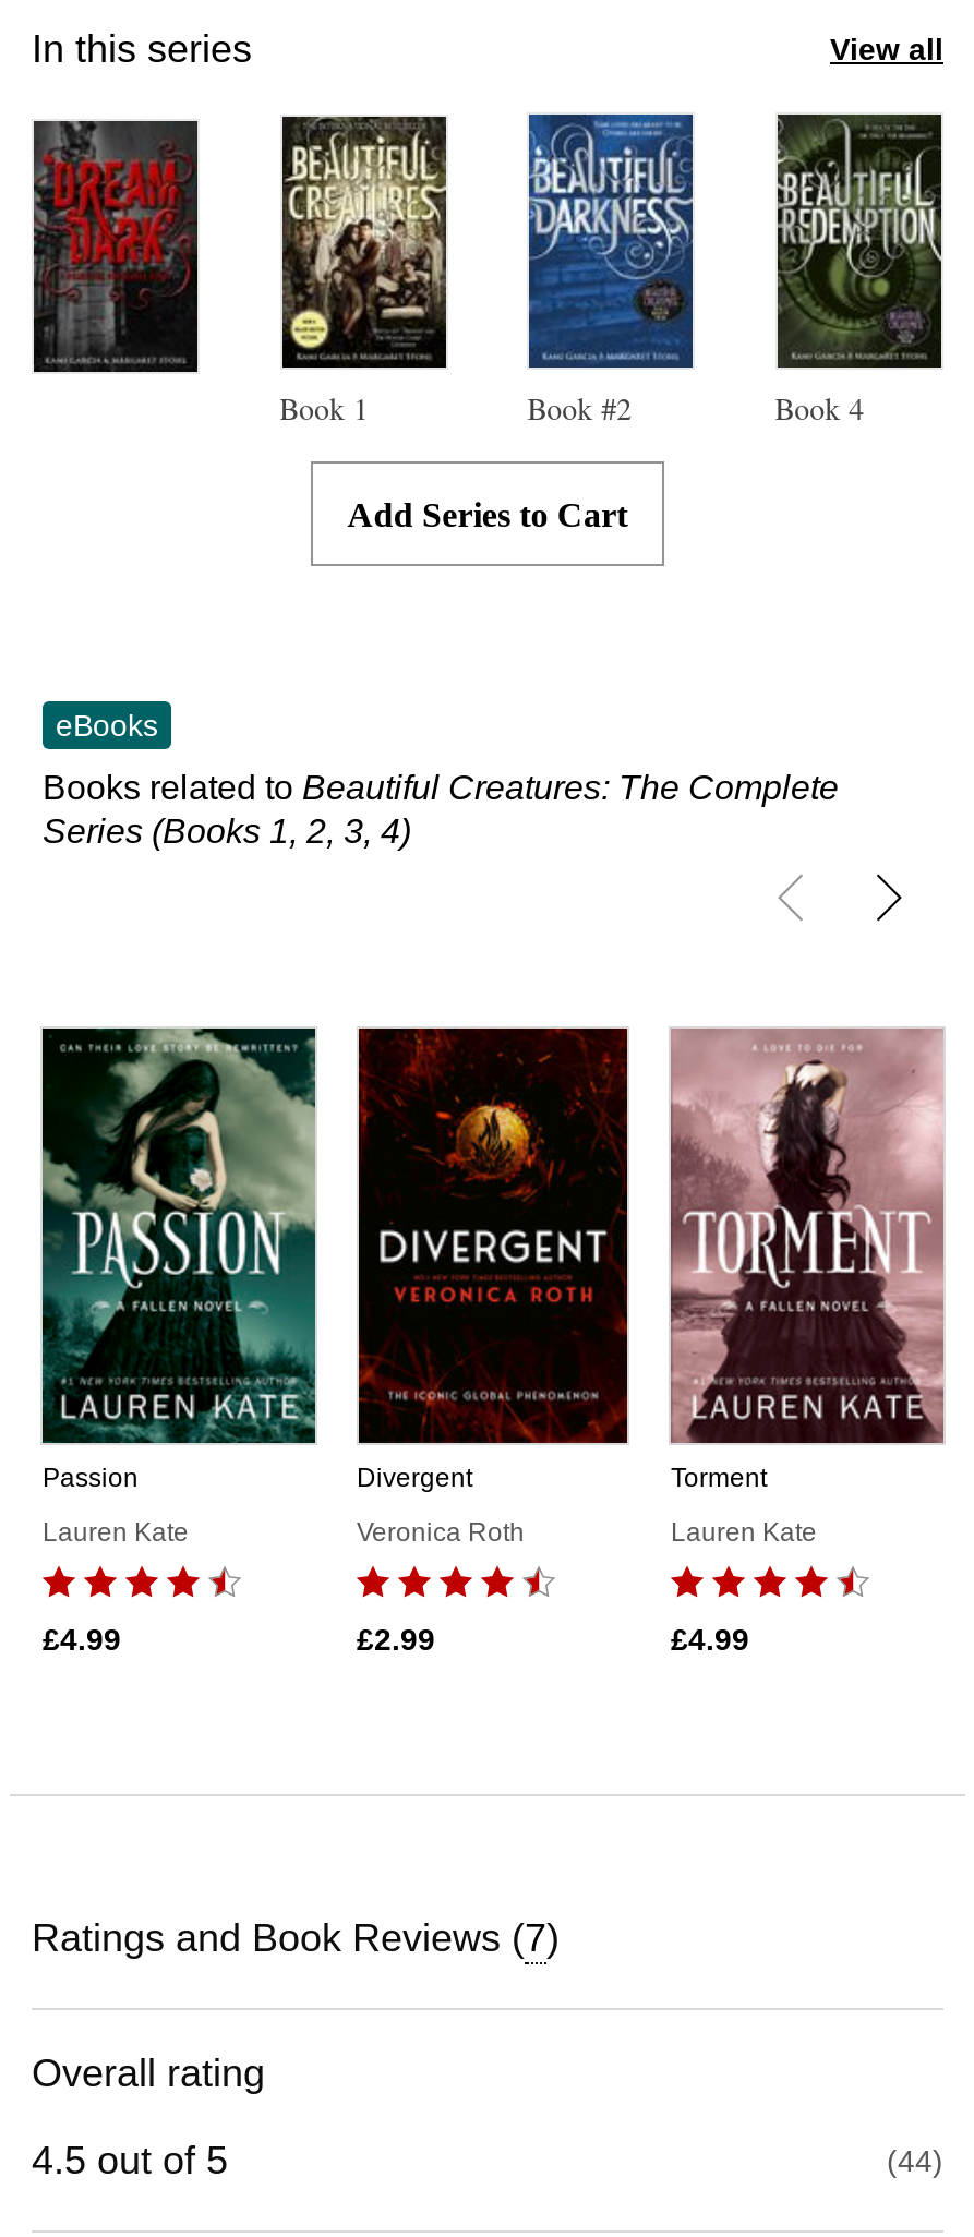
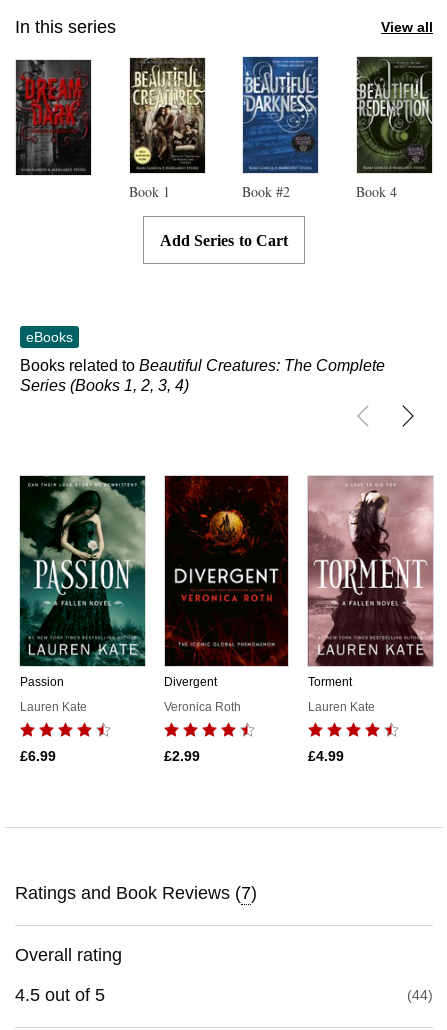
[43,1621,121,1656] £4.99 -> [20,748,56,764] £6.99

